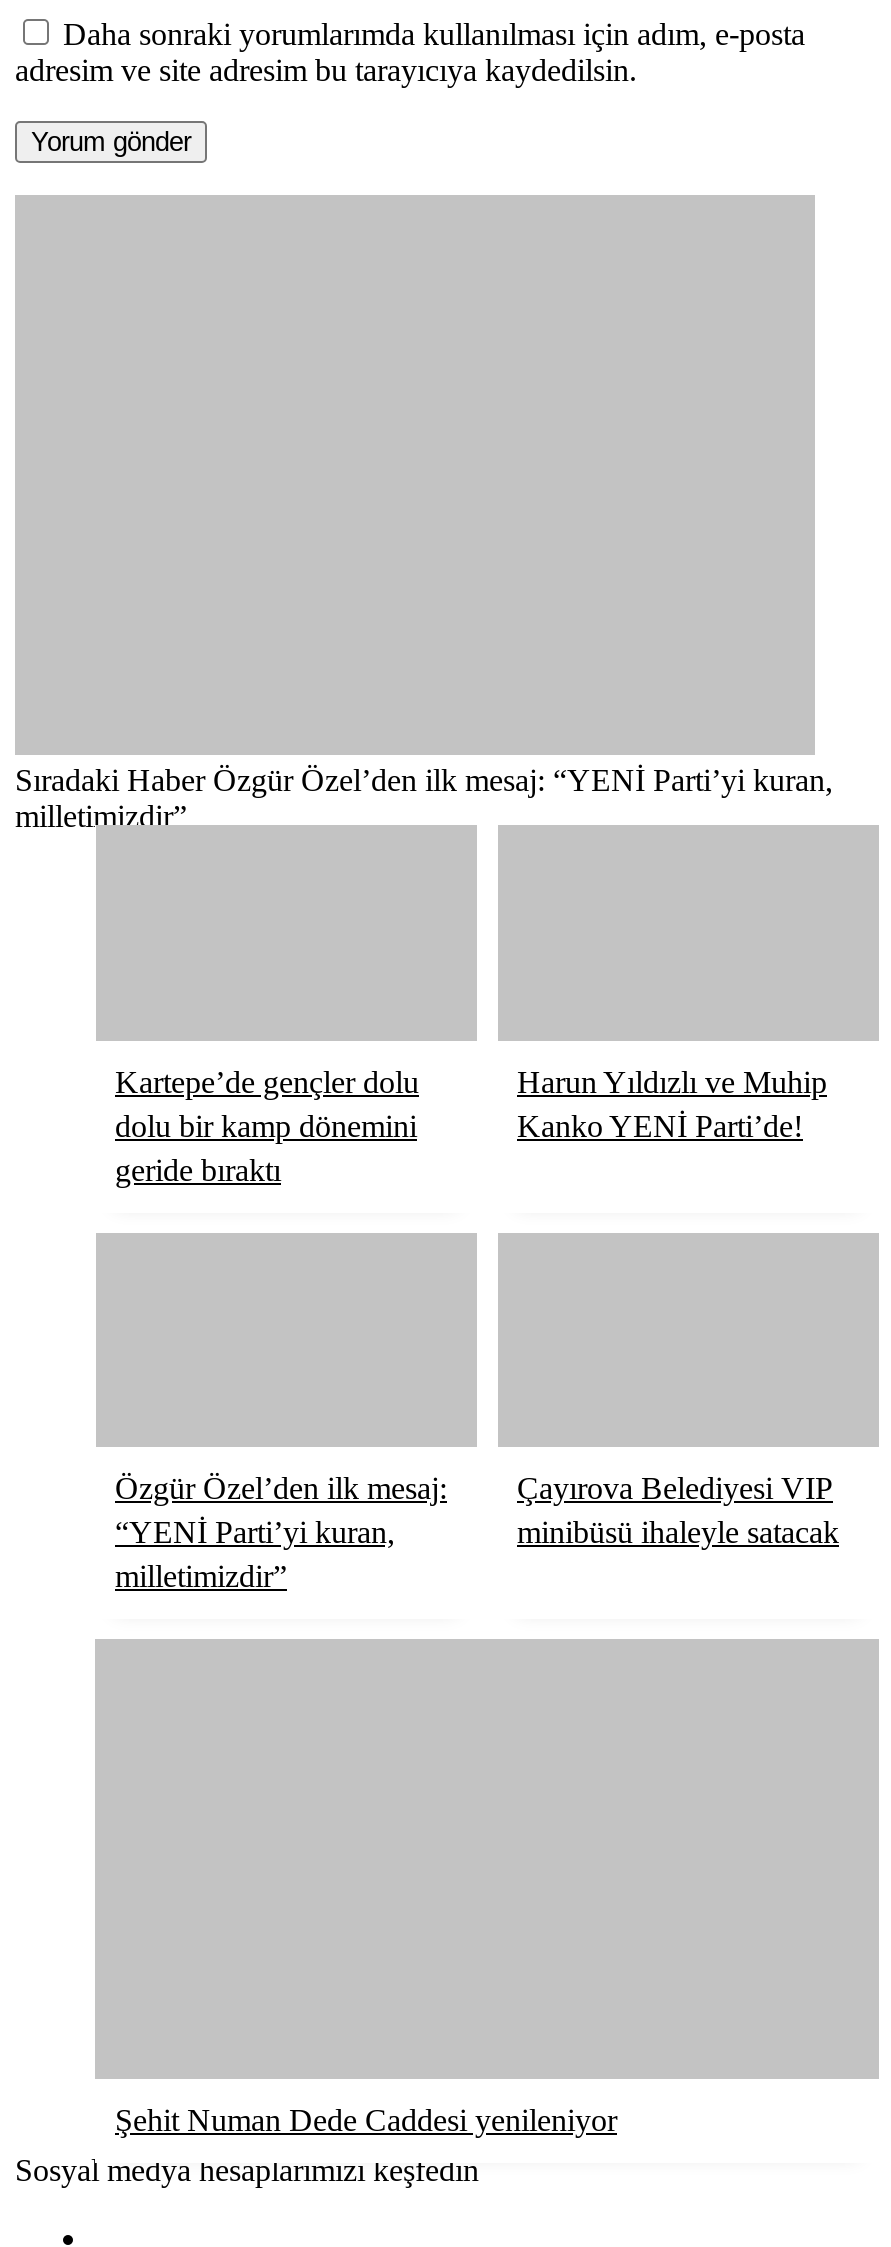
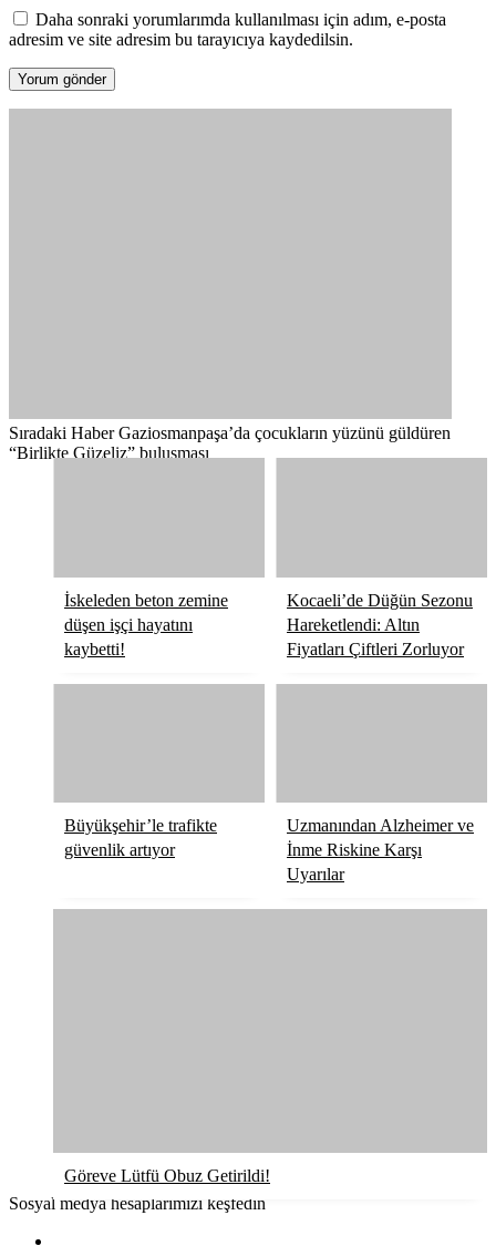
[15,763,833,833] Sıradaki Haber Özgür Özel’den ilk mesaj: “YENİ Parti’yi kuran, | milletimizdir” -> [9,424,451,462] Sıradaki Haber Gaziosmanpaşa’da çocukların yüzünü güldüren | “Birlikte Güzeliz” buluşması
[115,1064,419,1186] Kartepe’de gençler dolu | dolu bir kamp dönemini | geride bıraktı -> [64,590,228,658] İskeleden beton zemine | düşen işçi hayatını | kaybetti!
[517,1064,827,1142] Harun Yıldızlı ve Muhip | Kanko YENİ Parti’de! -> [287,590,473,658] Kocaeli’de Düğün Sezonu | Hareketlendi: Altın | Fiyatları Çiftleri Zorluyor
[115,1471,447,1593] Özgür Özel’den ilk mesaj: | “YENİ Parti’yi kuran, | milletimizdir” -> [64,816,217,859] Büyükşehir’le trafikte | güvenlik artıyor
[517,1471,839,1549] Çayırova Belediyesi VIP | minibüsü ihaleyle satacak -> [287,816,474,883] Uzmanından Alzheimer ve | İnme Riskine Karşı | Uyarılar
[115,2104,617,2138] Şehit Numan Dede Caddesi yenileniyor -> [64,1167,270,1185] Göreve Lütfü Obuz Getirildi!

